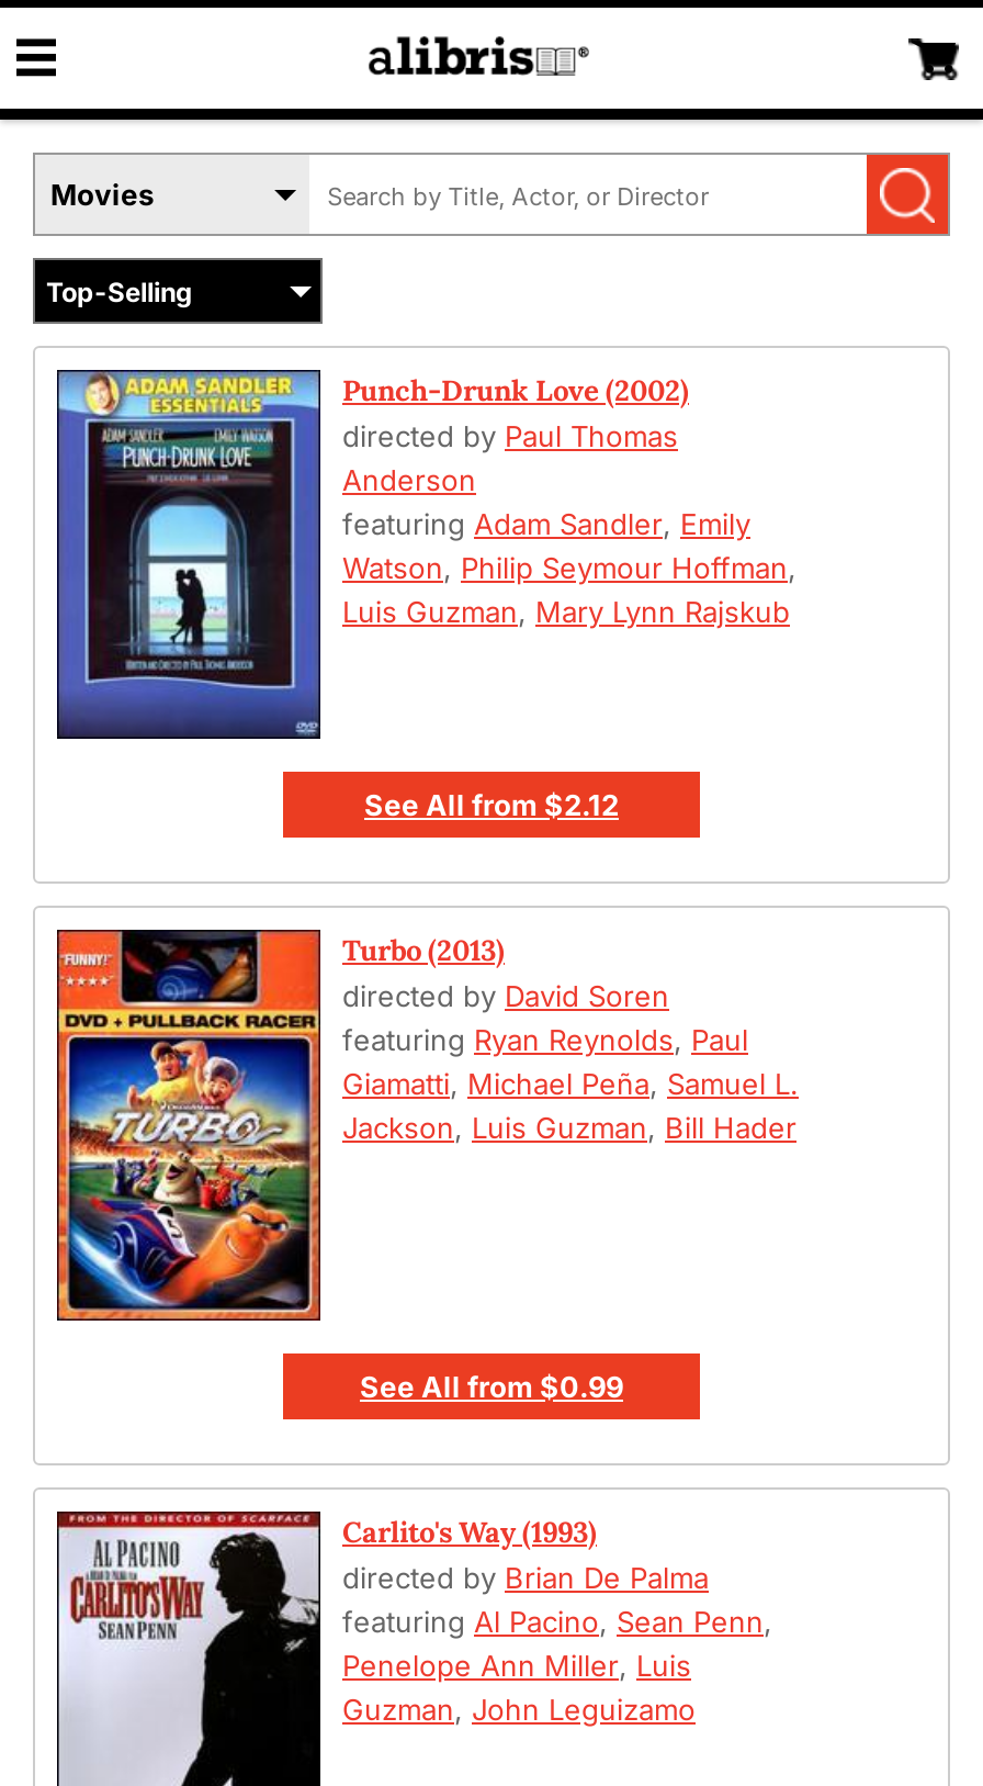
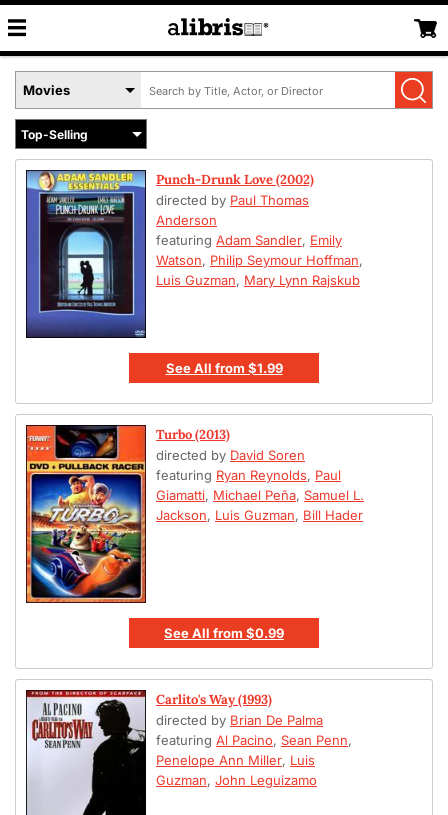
[364,787,619,822] See All from $2.12 -> [165,360,282,376] See All from $1.99

